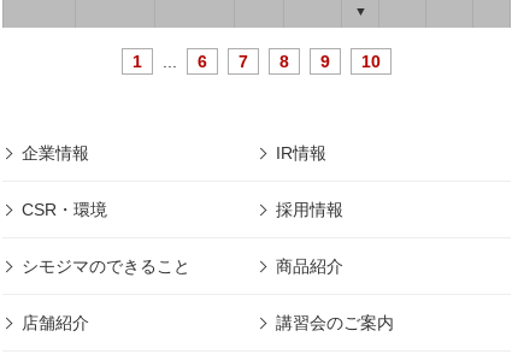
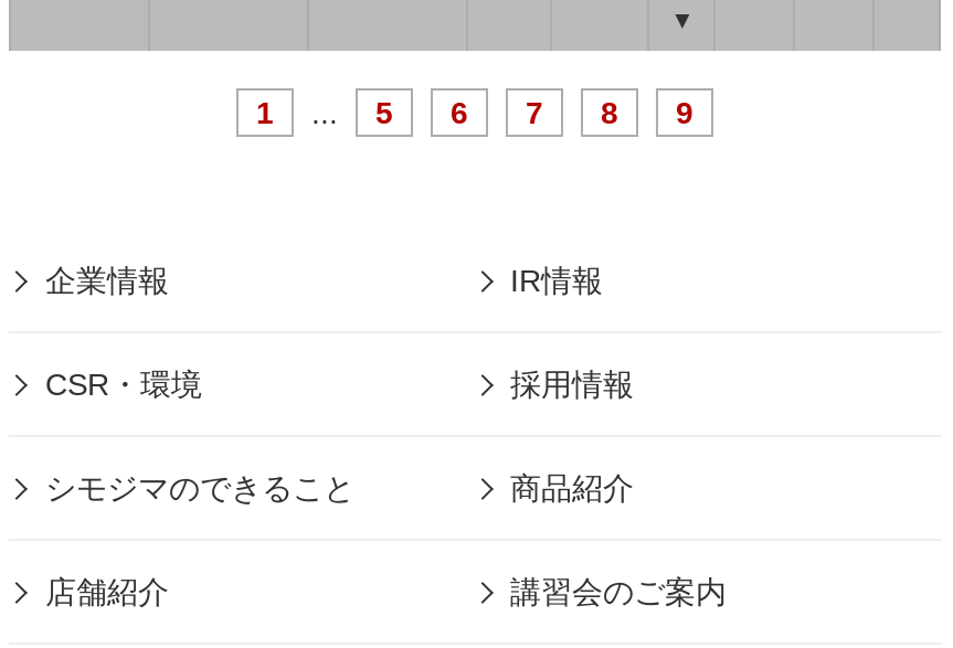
[361,52,381,71] 10 -> none
none -> [375,95,393,130] 5

